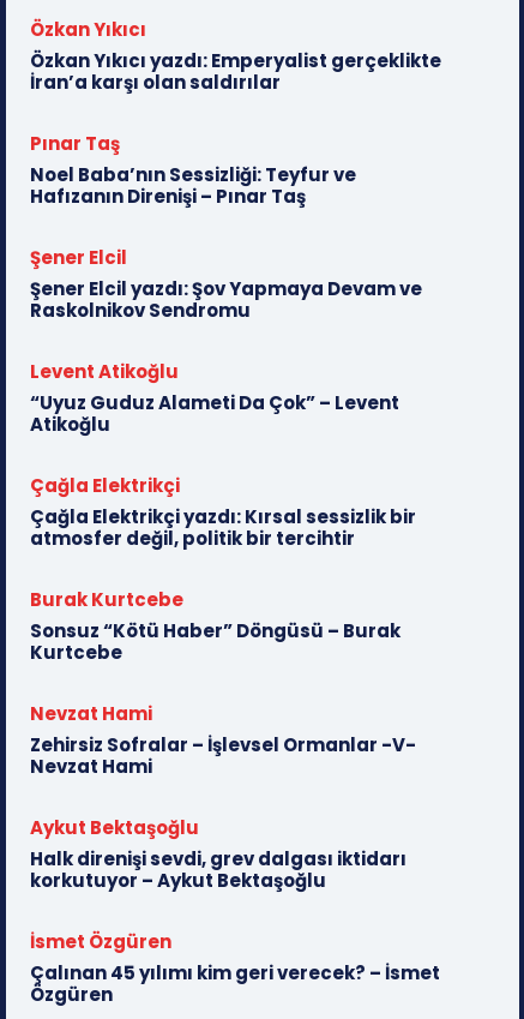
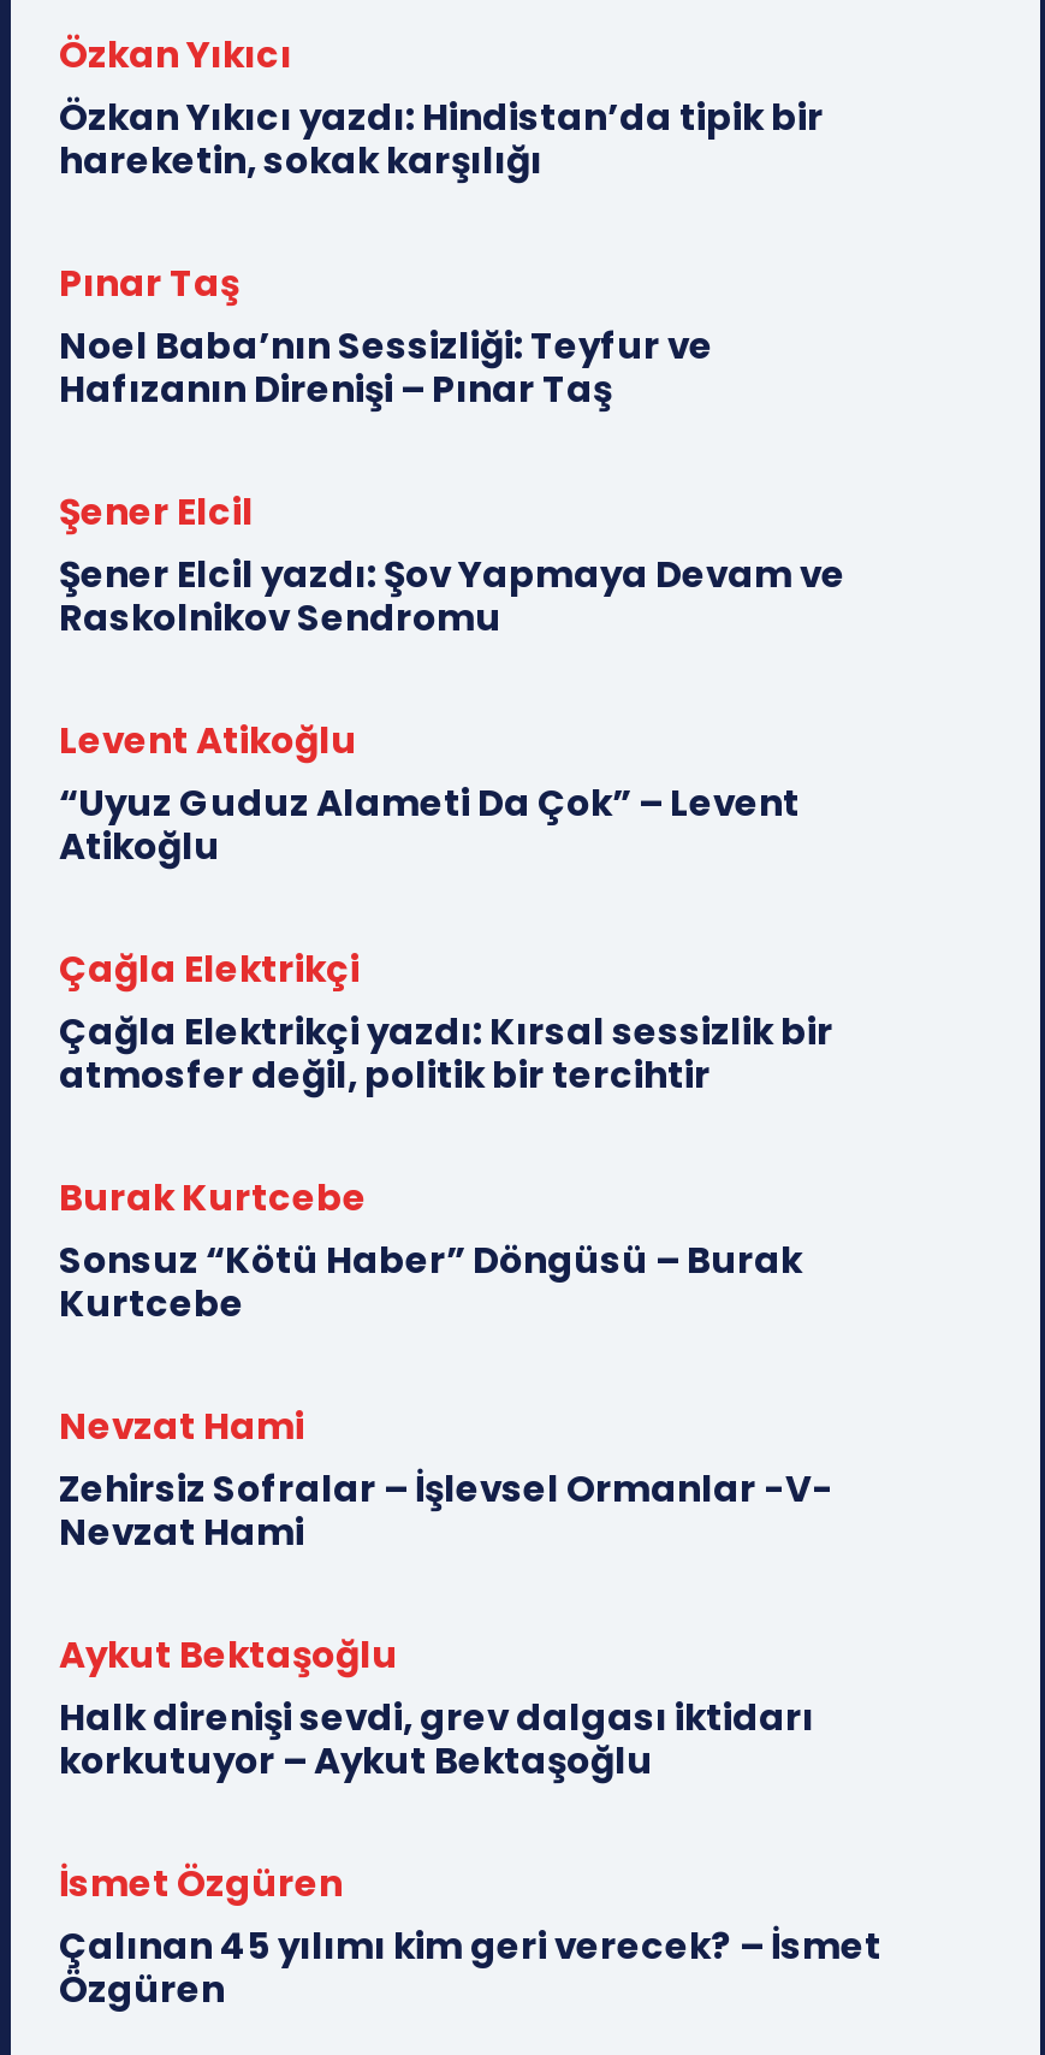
[30,48,441,95] Özkan Yıkıcı yazdı: Emperyalist gerçeklikte | İran’a karşı olan saldırılar -> [59,92,824,186] Özkan Yıkıcı yazdı: Hindistan’da tipik bir | hareketin, sokak karşılığı

